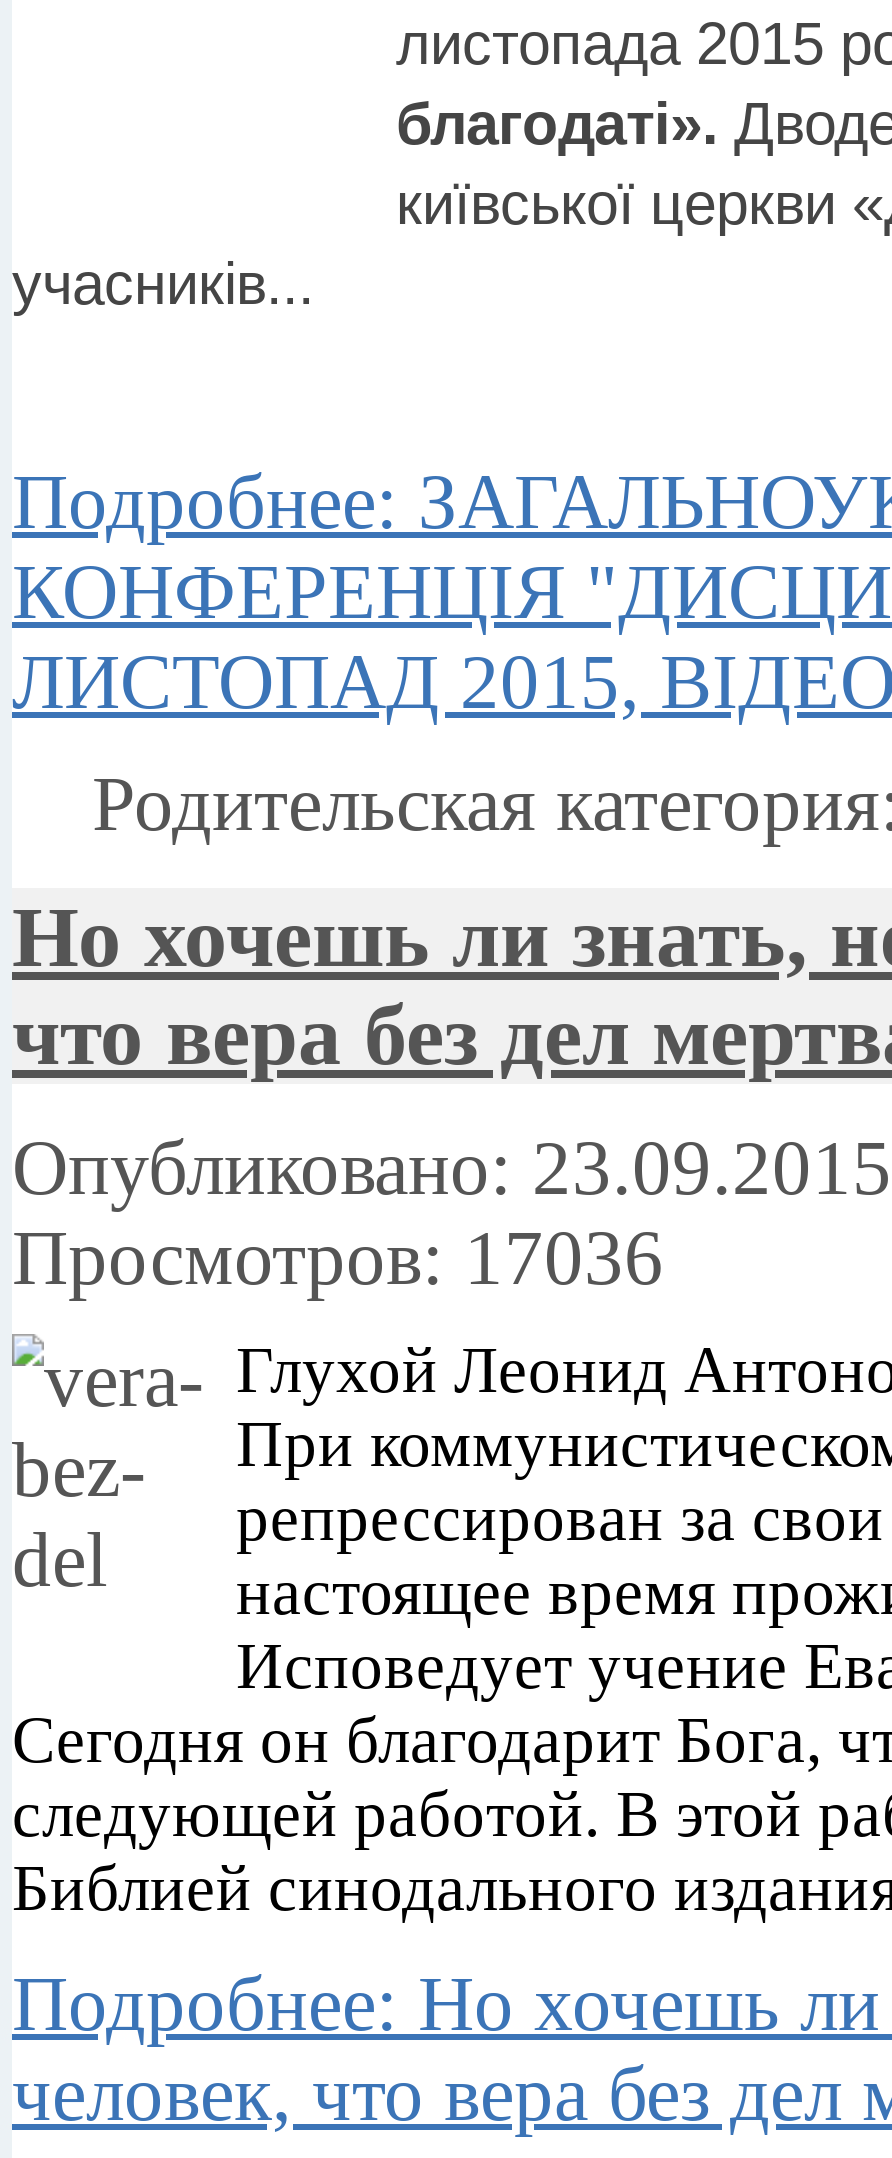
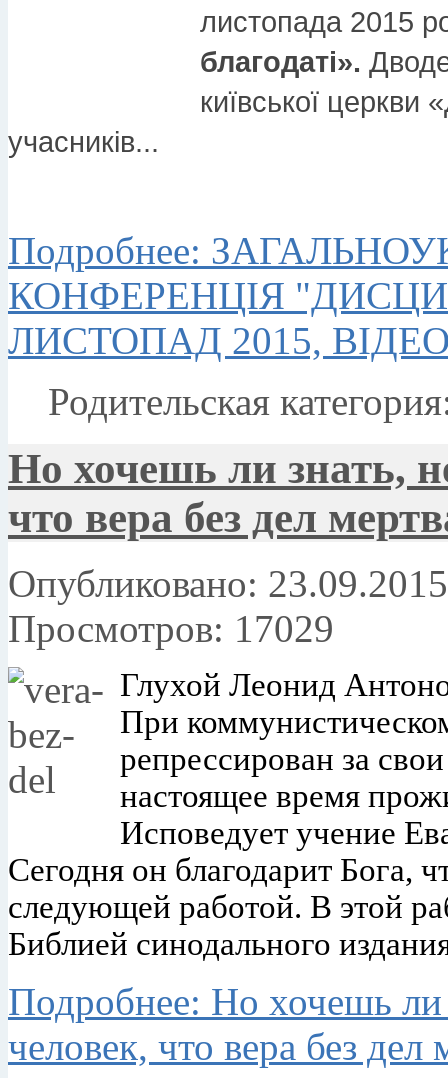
[12,1215,664,1301] Просмотров: 17036 -> [8,607,334,650] Просмотров: 17029

